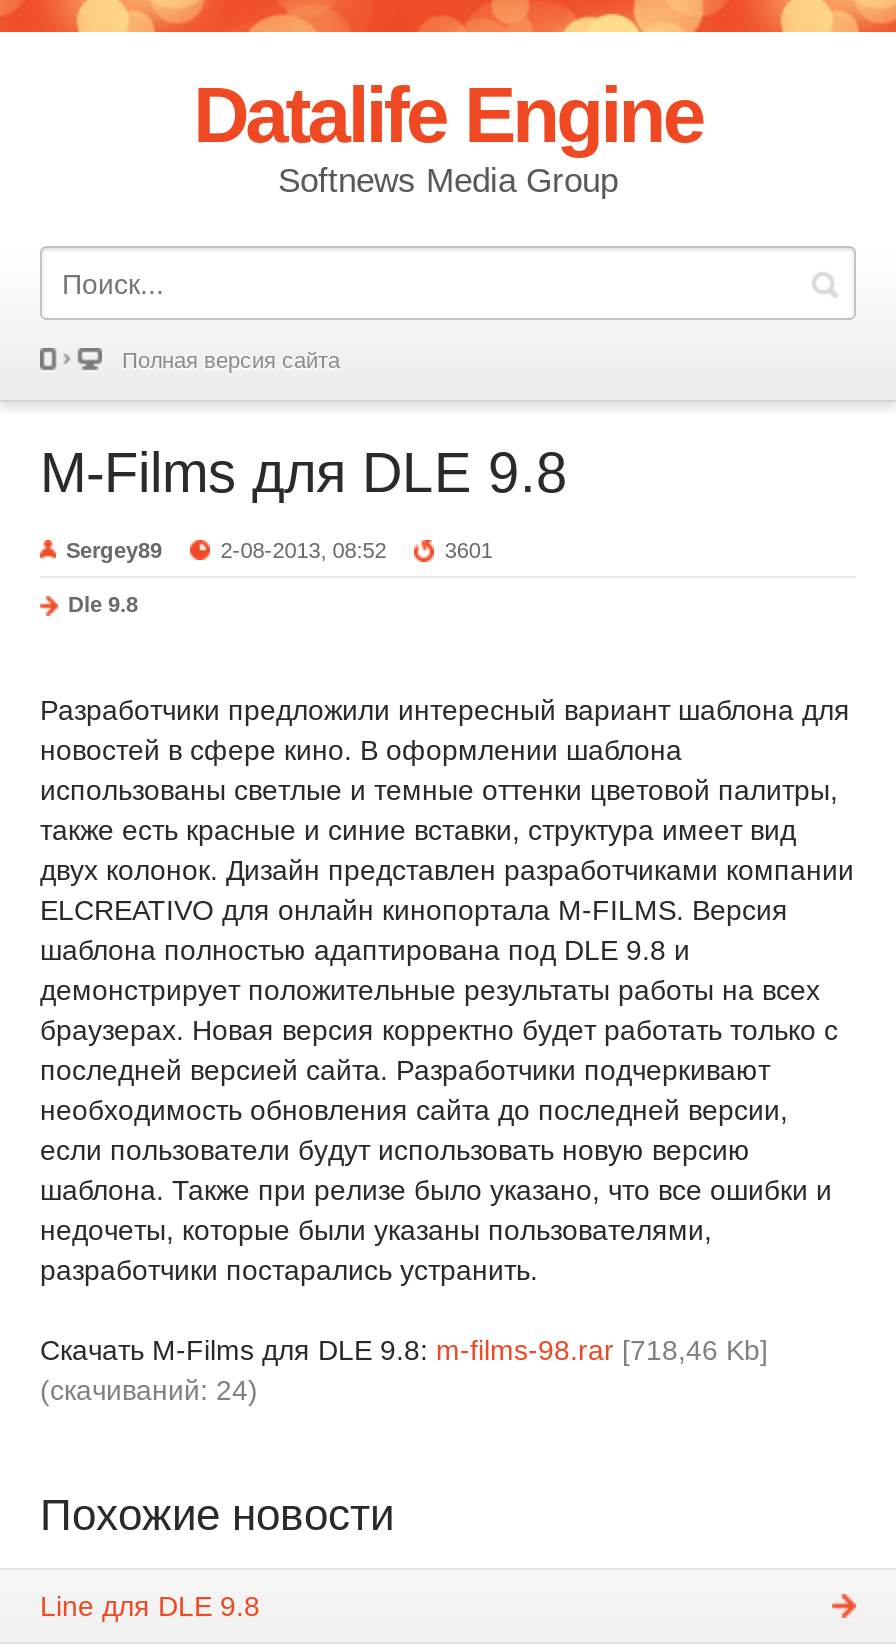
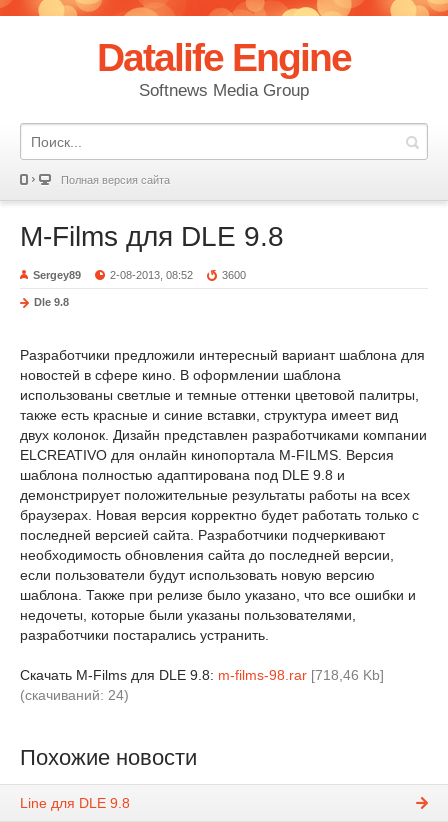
[445,538,493,562] 3601 -> [222,269,246,281] 3600

